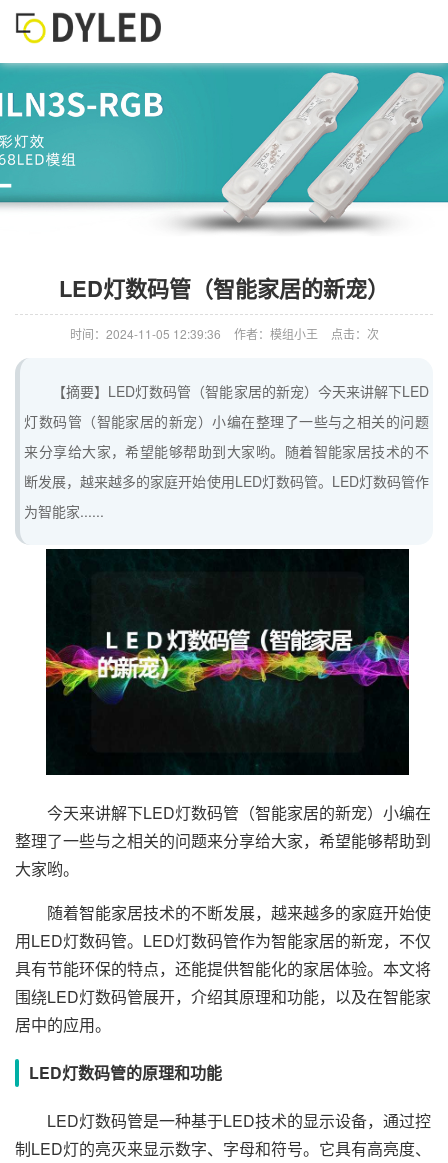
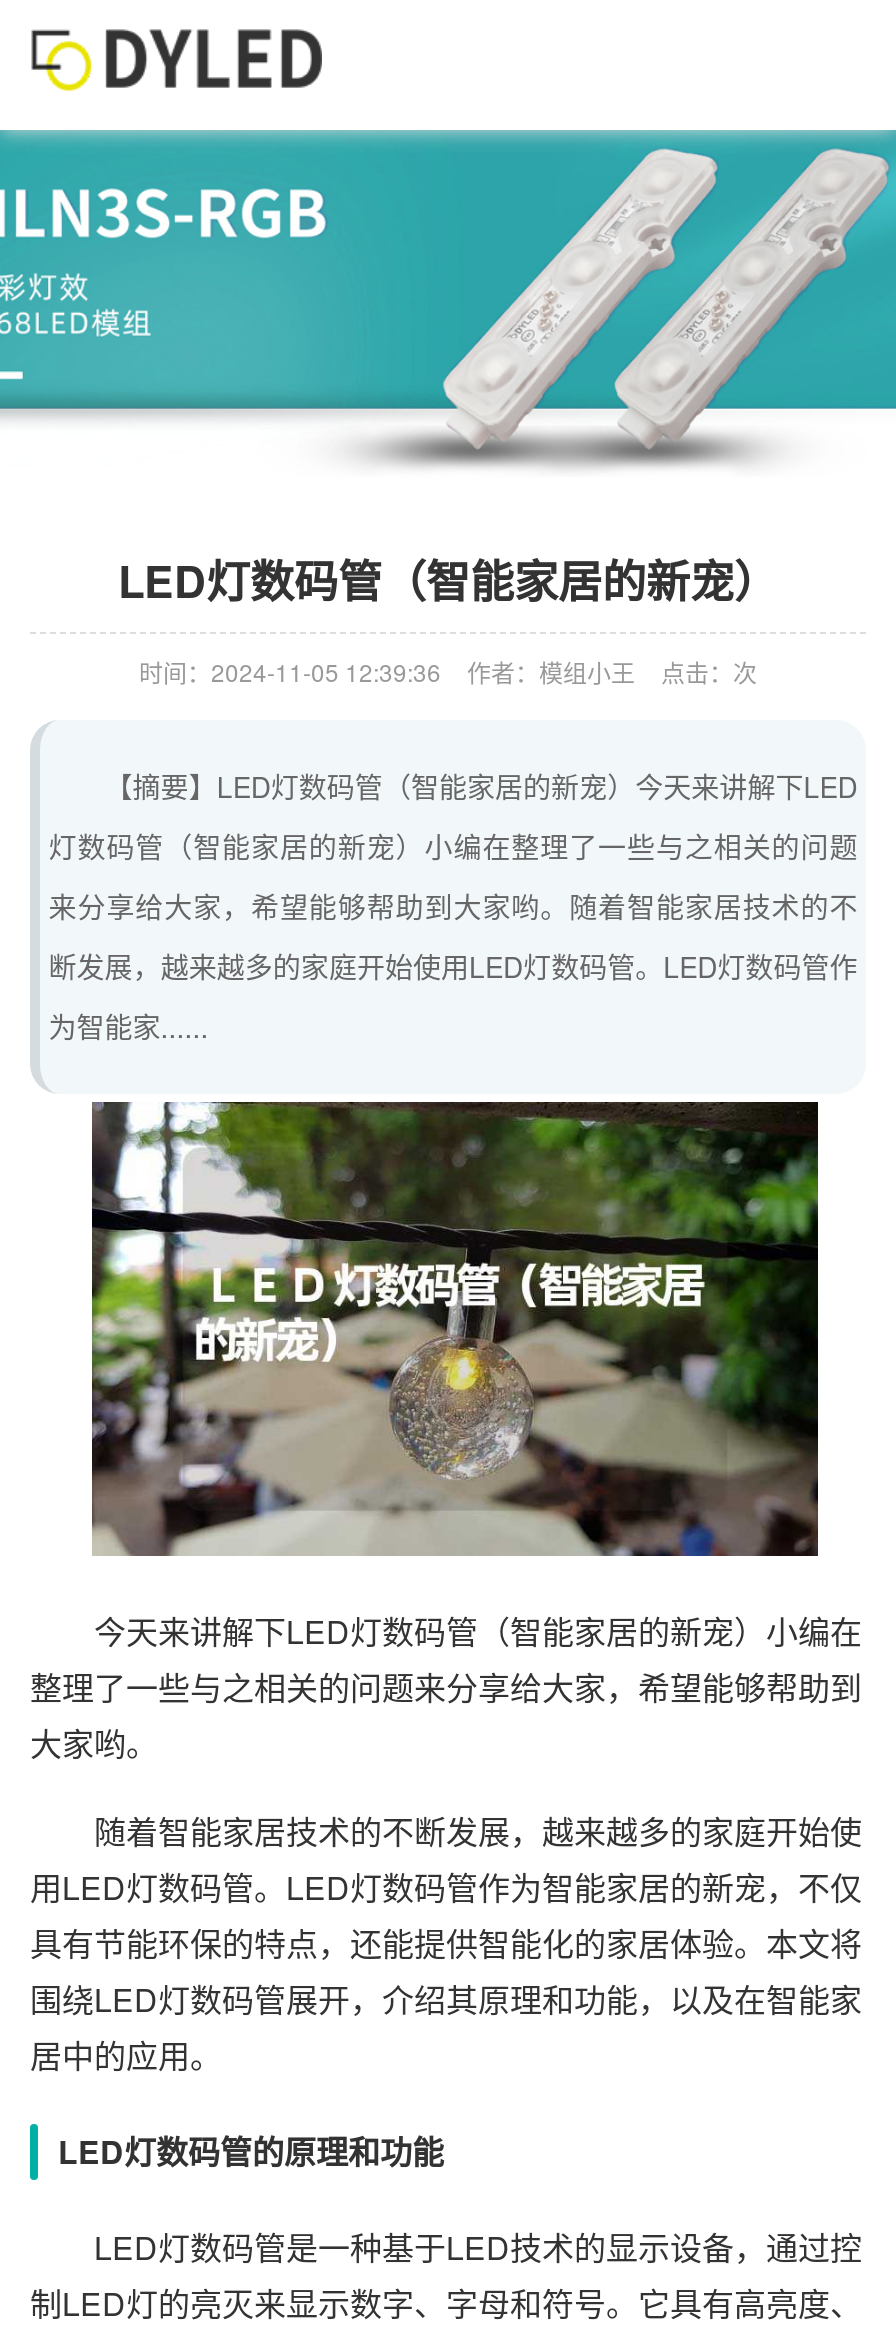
[45,548,410,776] [image] -> [90,1100,820,1558] [image]

